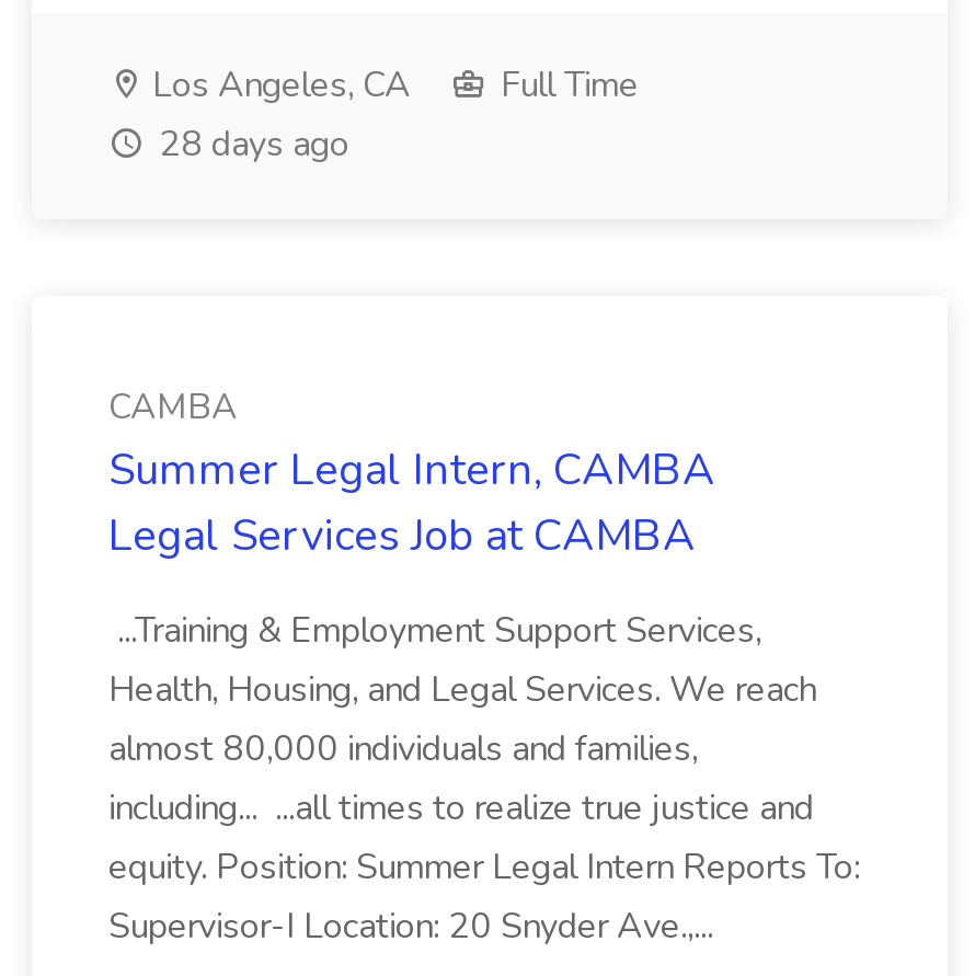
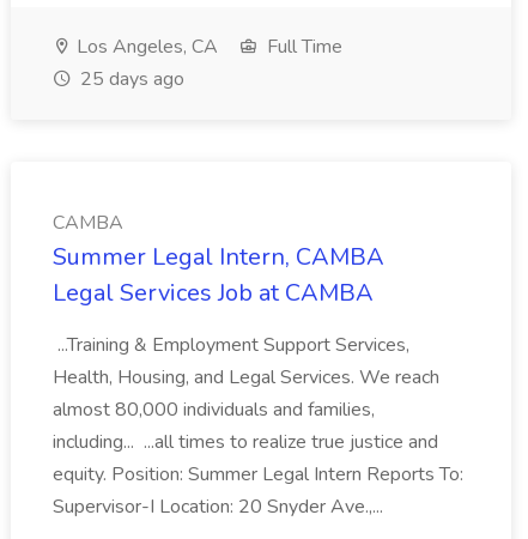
[150,120,349,169] 28 days ago -> [75,66,184,92] 25 days ago

